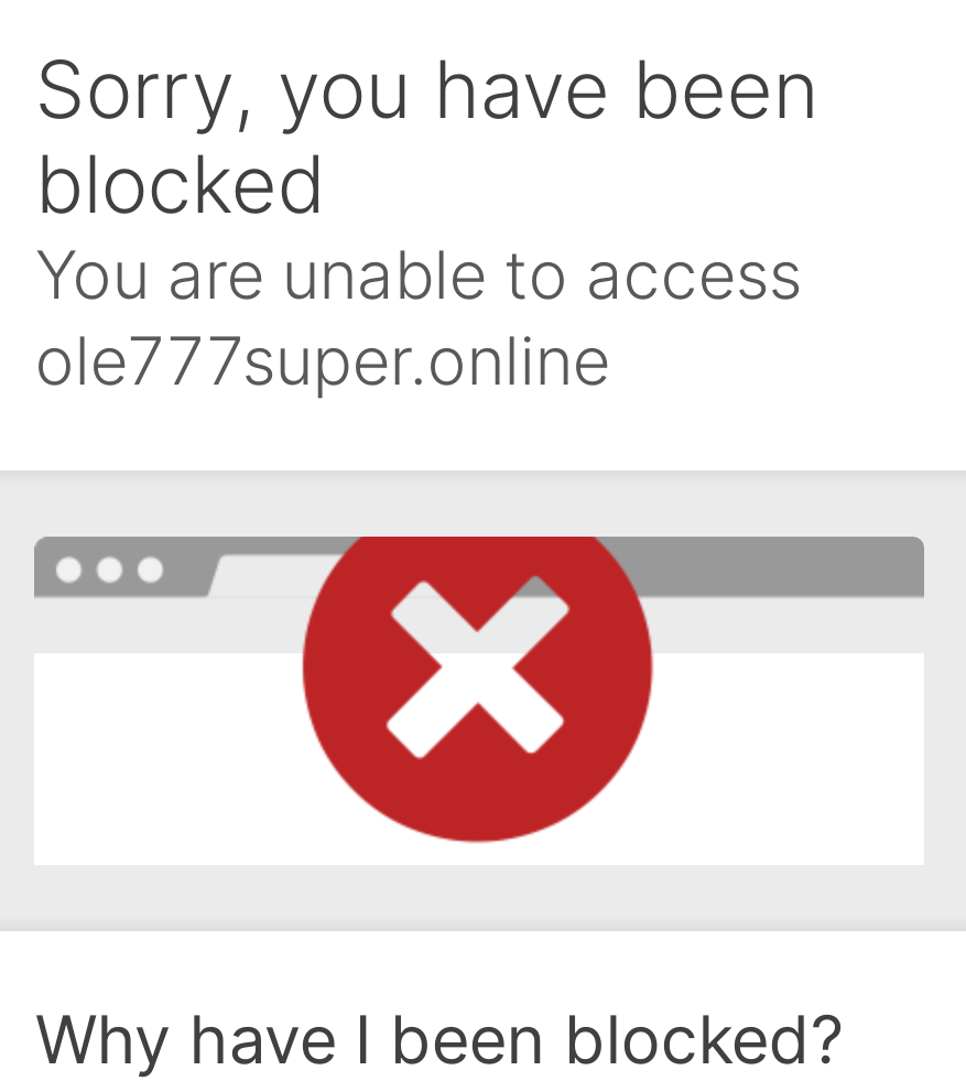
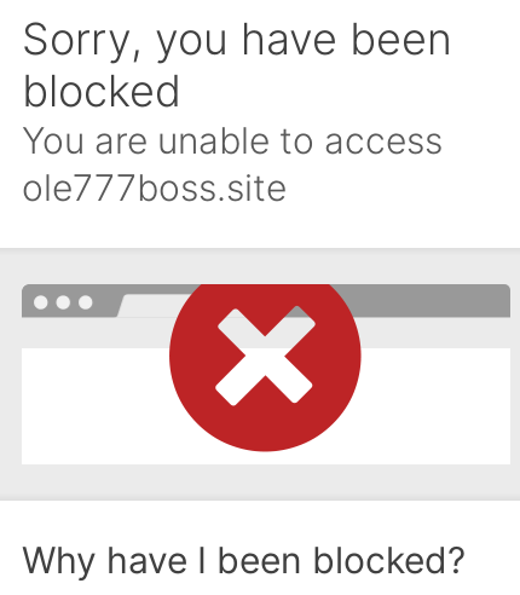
[35,321,610,400] ole777super.online -> [22,166,287,209] ole777boss.site

